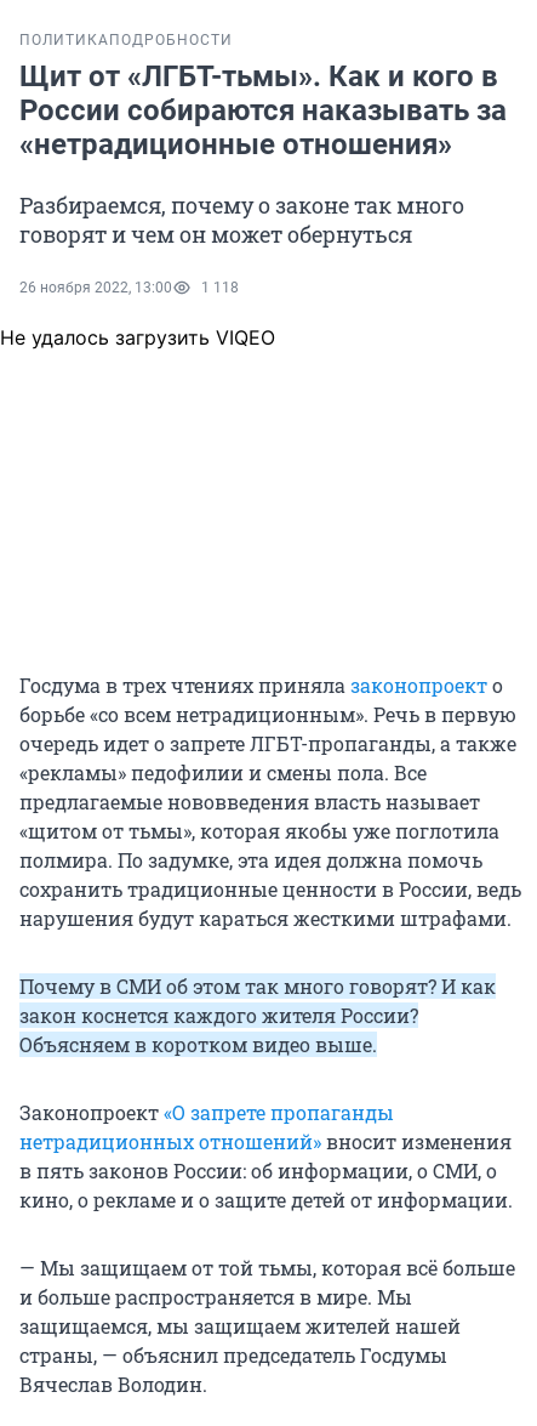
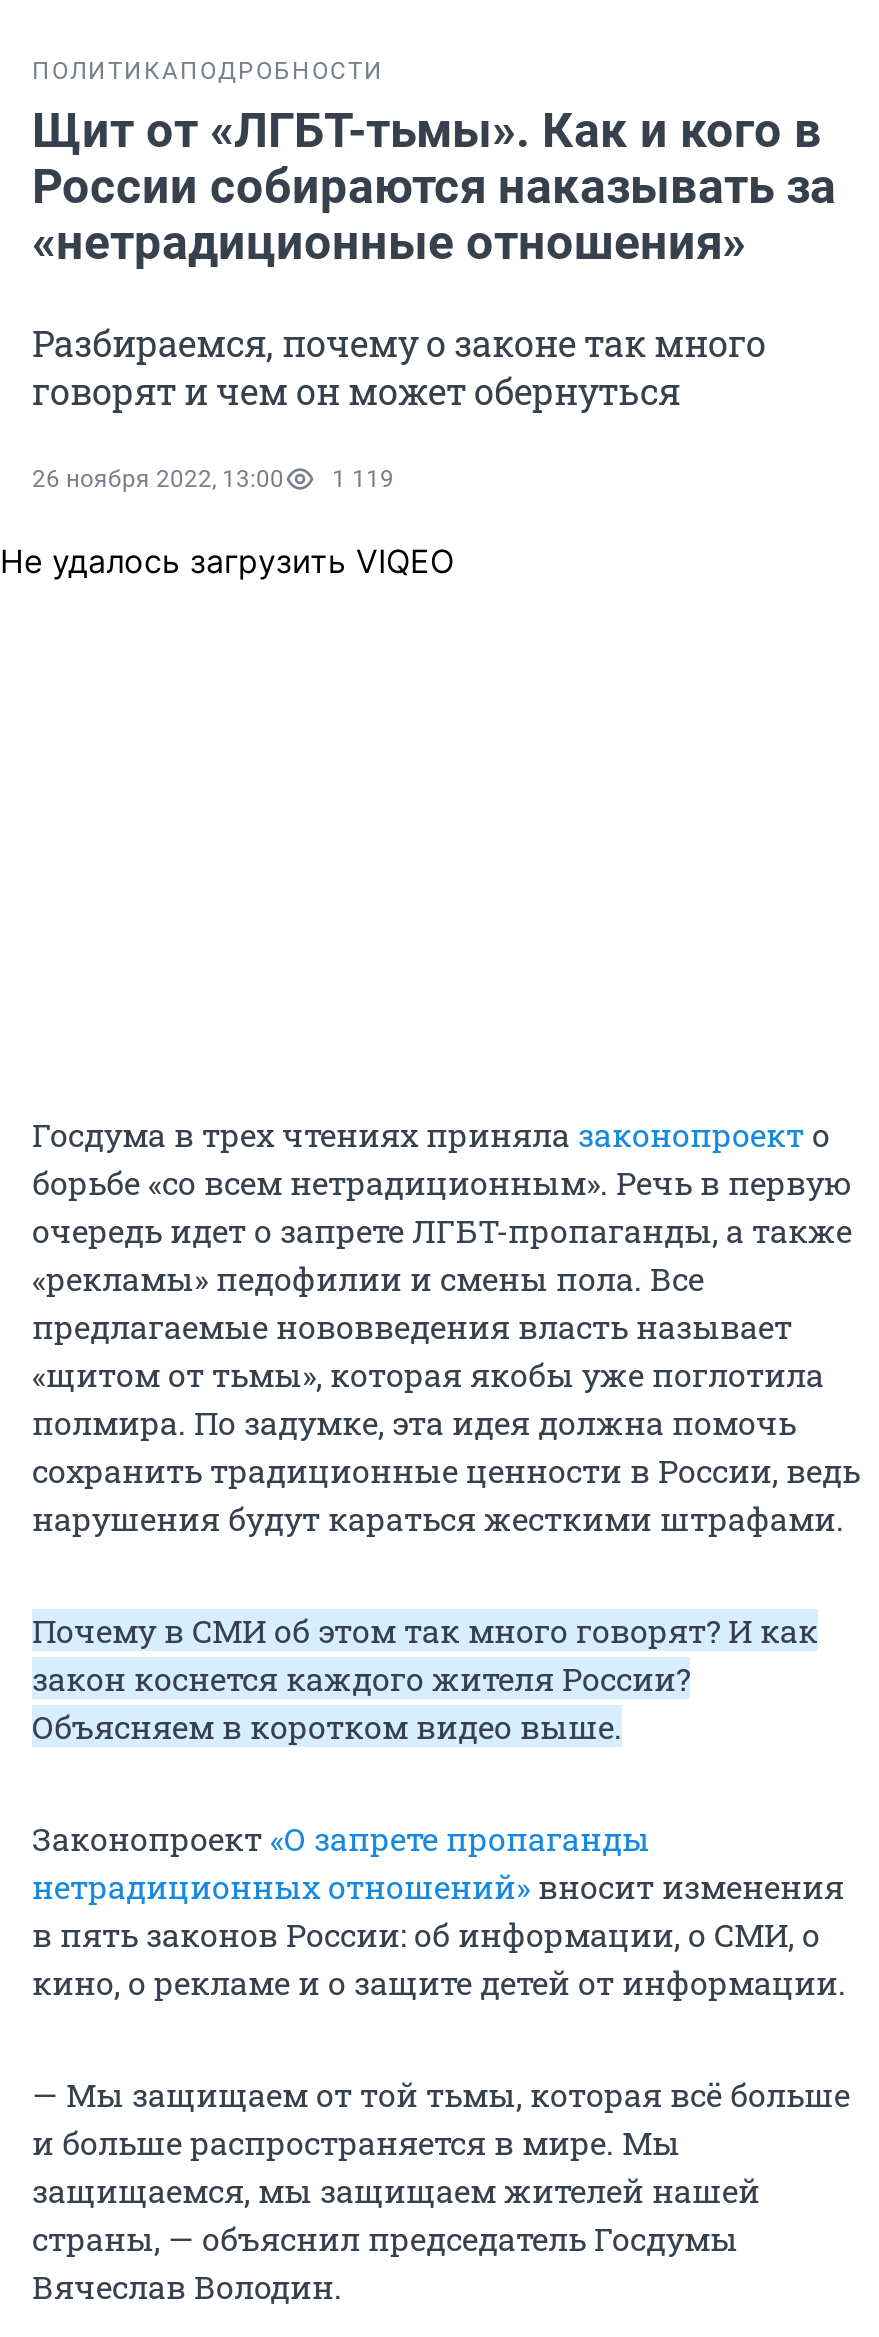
[19,279,239,296] 26 ноября 2022, 13:00 1 118 -> [32,465,394,493] 26 ноября 2022, 13:00 1 119

